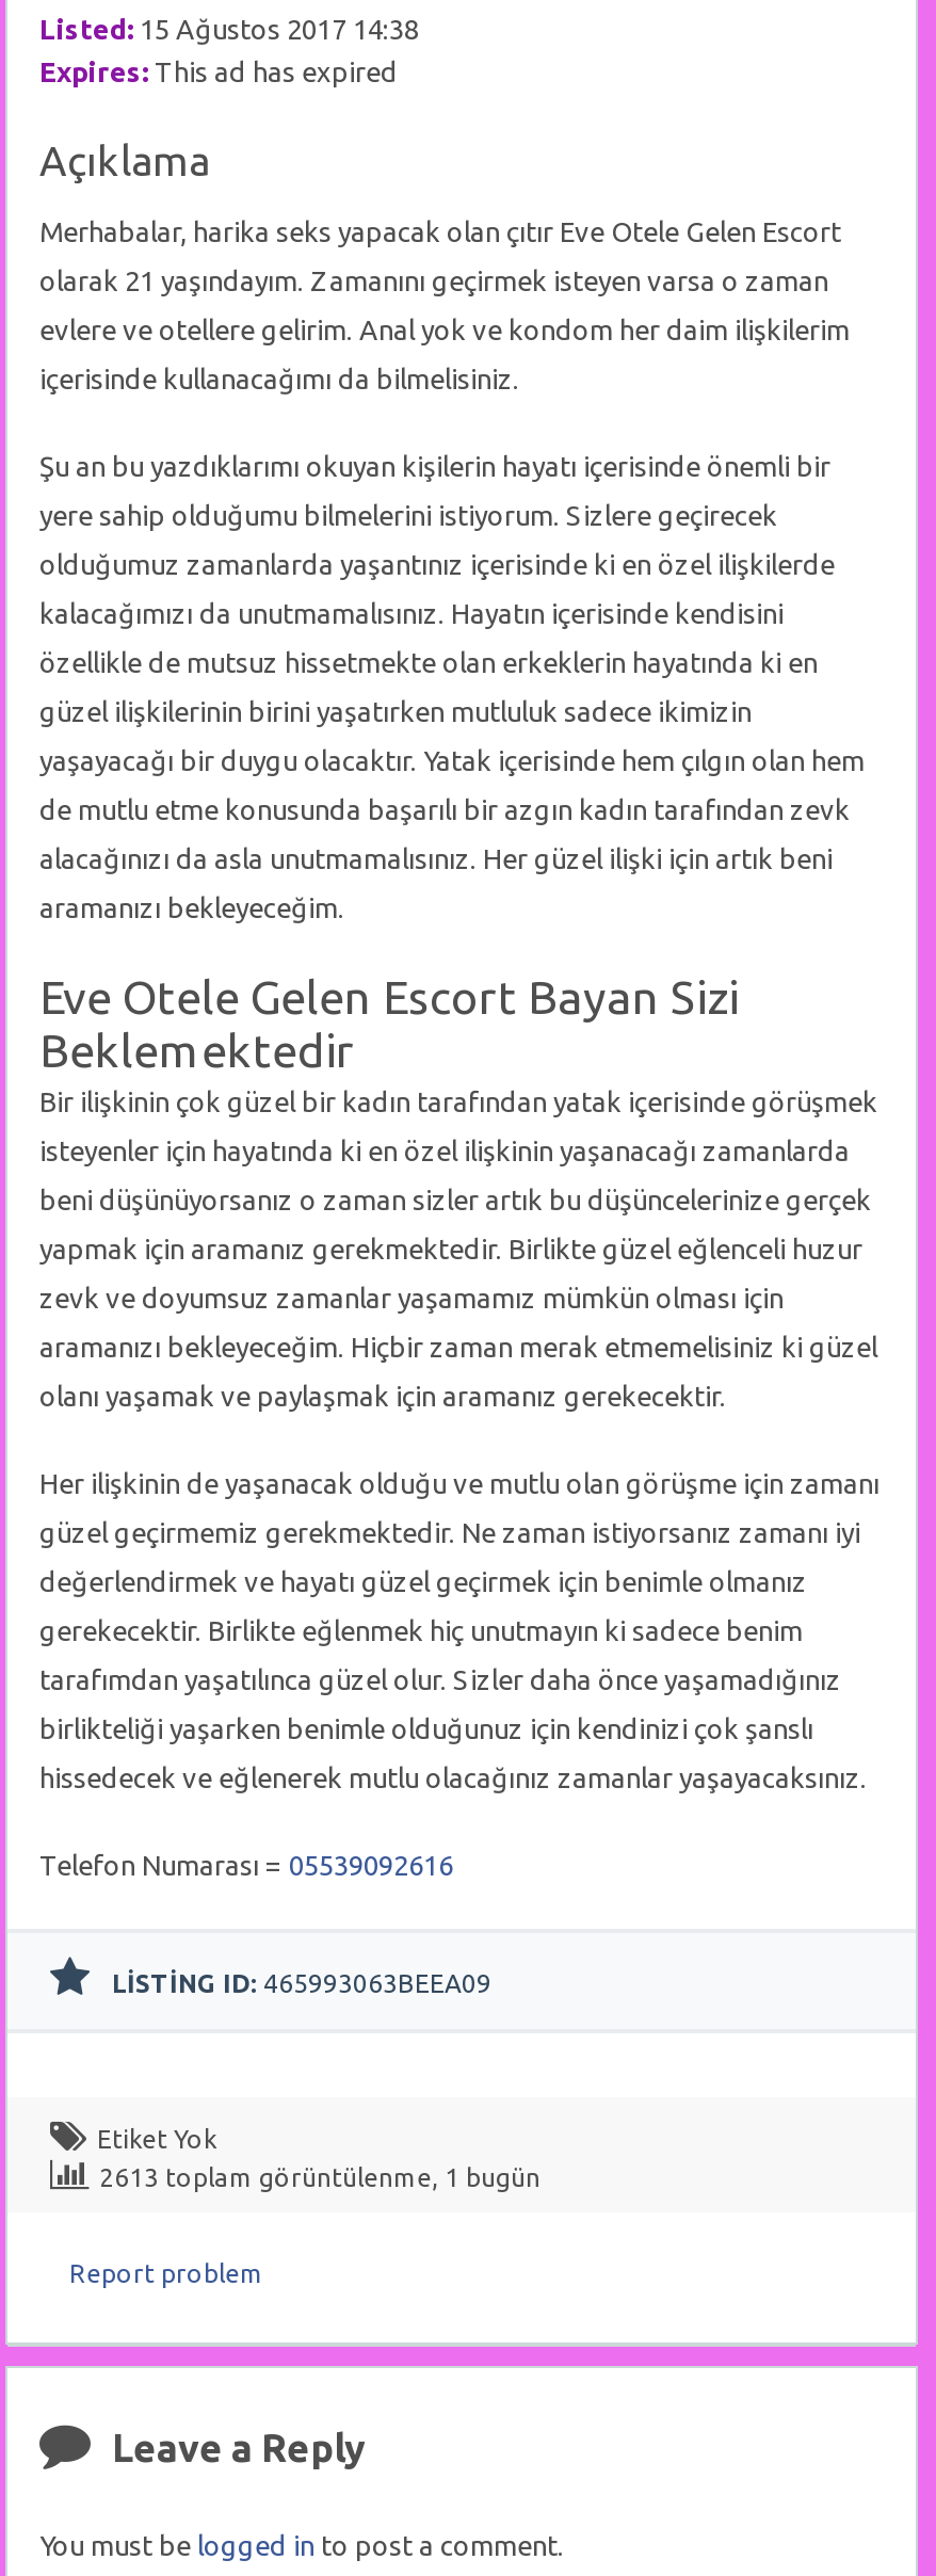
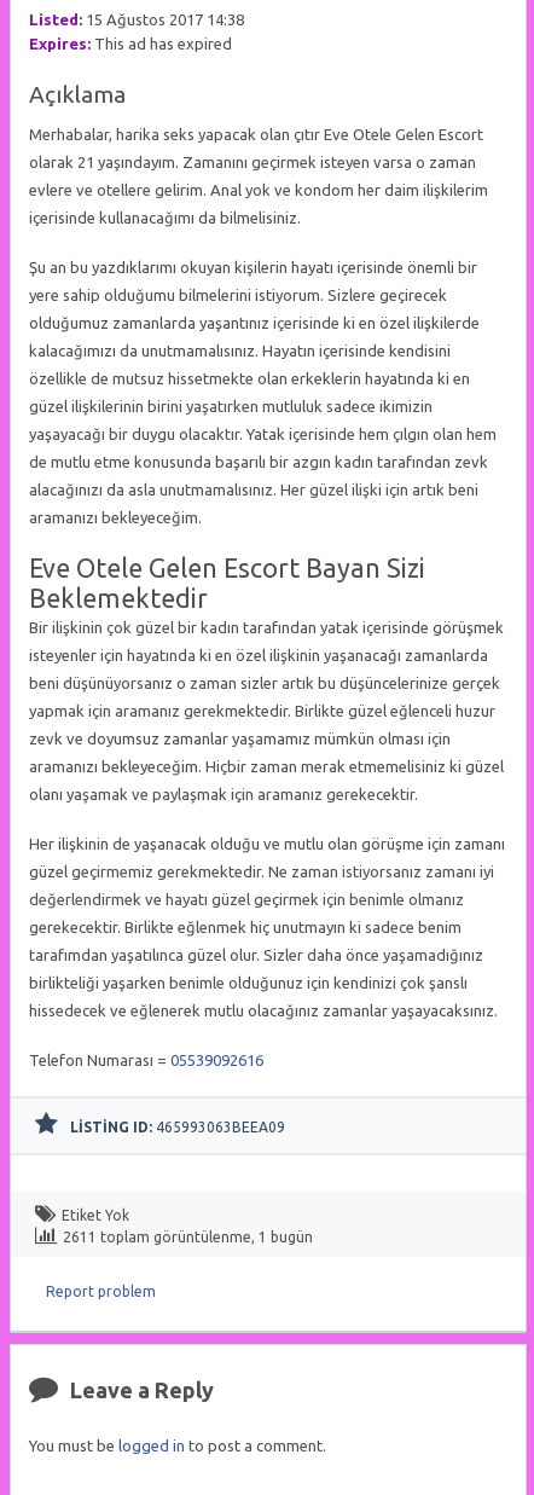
[99,2163,540,2191] 2613 toplam görüntülenme, 1 bugün -> [63,1229,313,1245] 2611 toplam görüntülenme, 1 bugün

